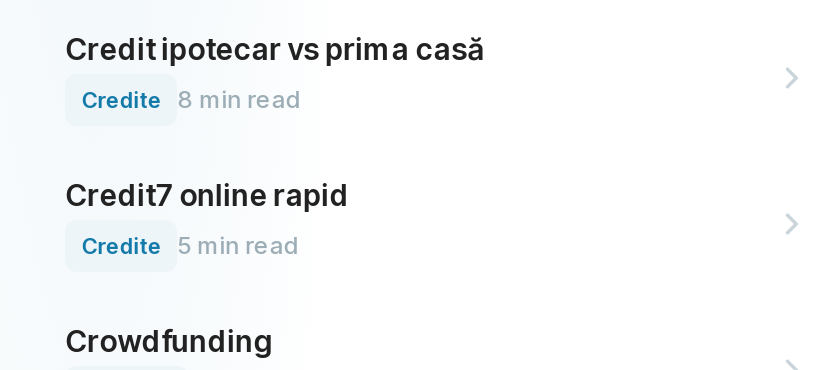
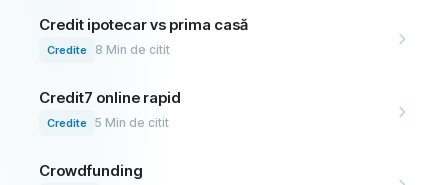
[82,84,302,114] Credite 8 min read -> [47,42,170,57] Credite 8 Min de citit
[82,230,300,260] Credite 5 min read -> [47,115,169,130] Credite 5 Min de citit

